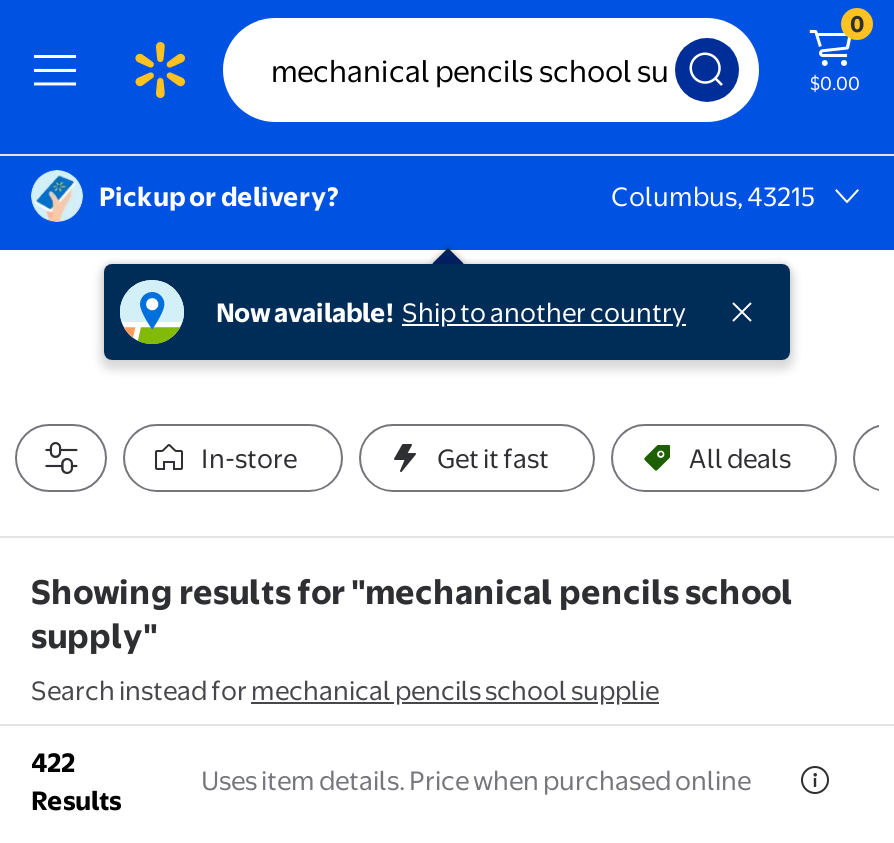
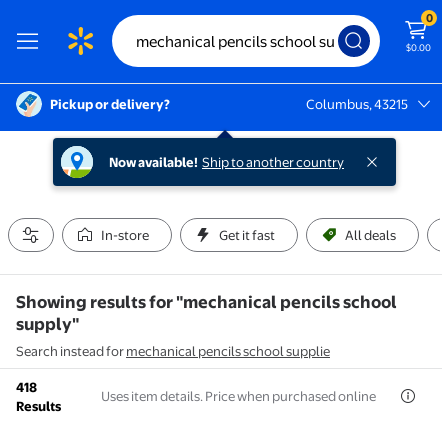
[31,746,75,778] 422 -> [16,379,37,395] 418

